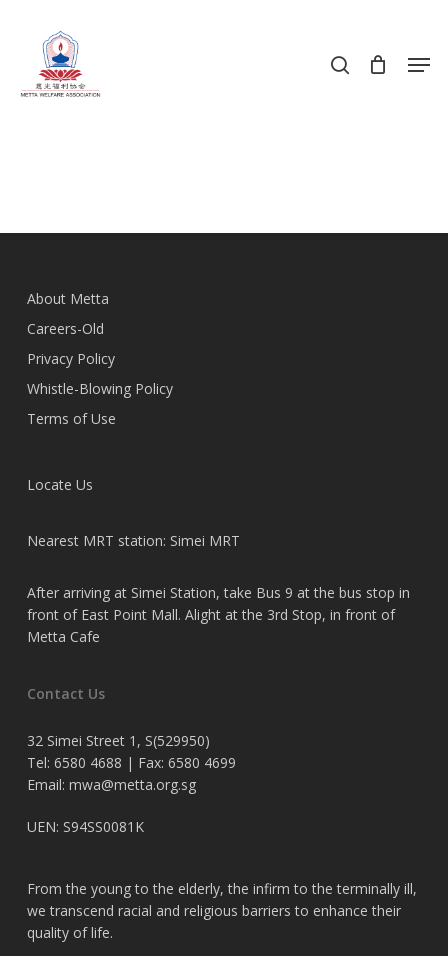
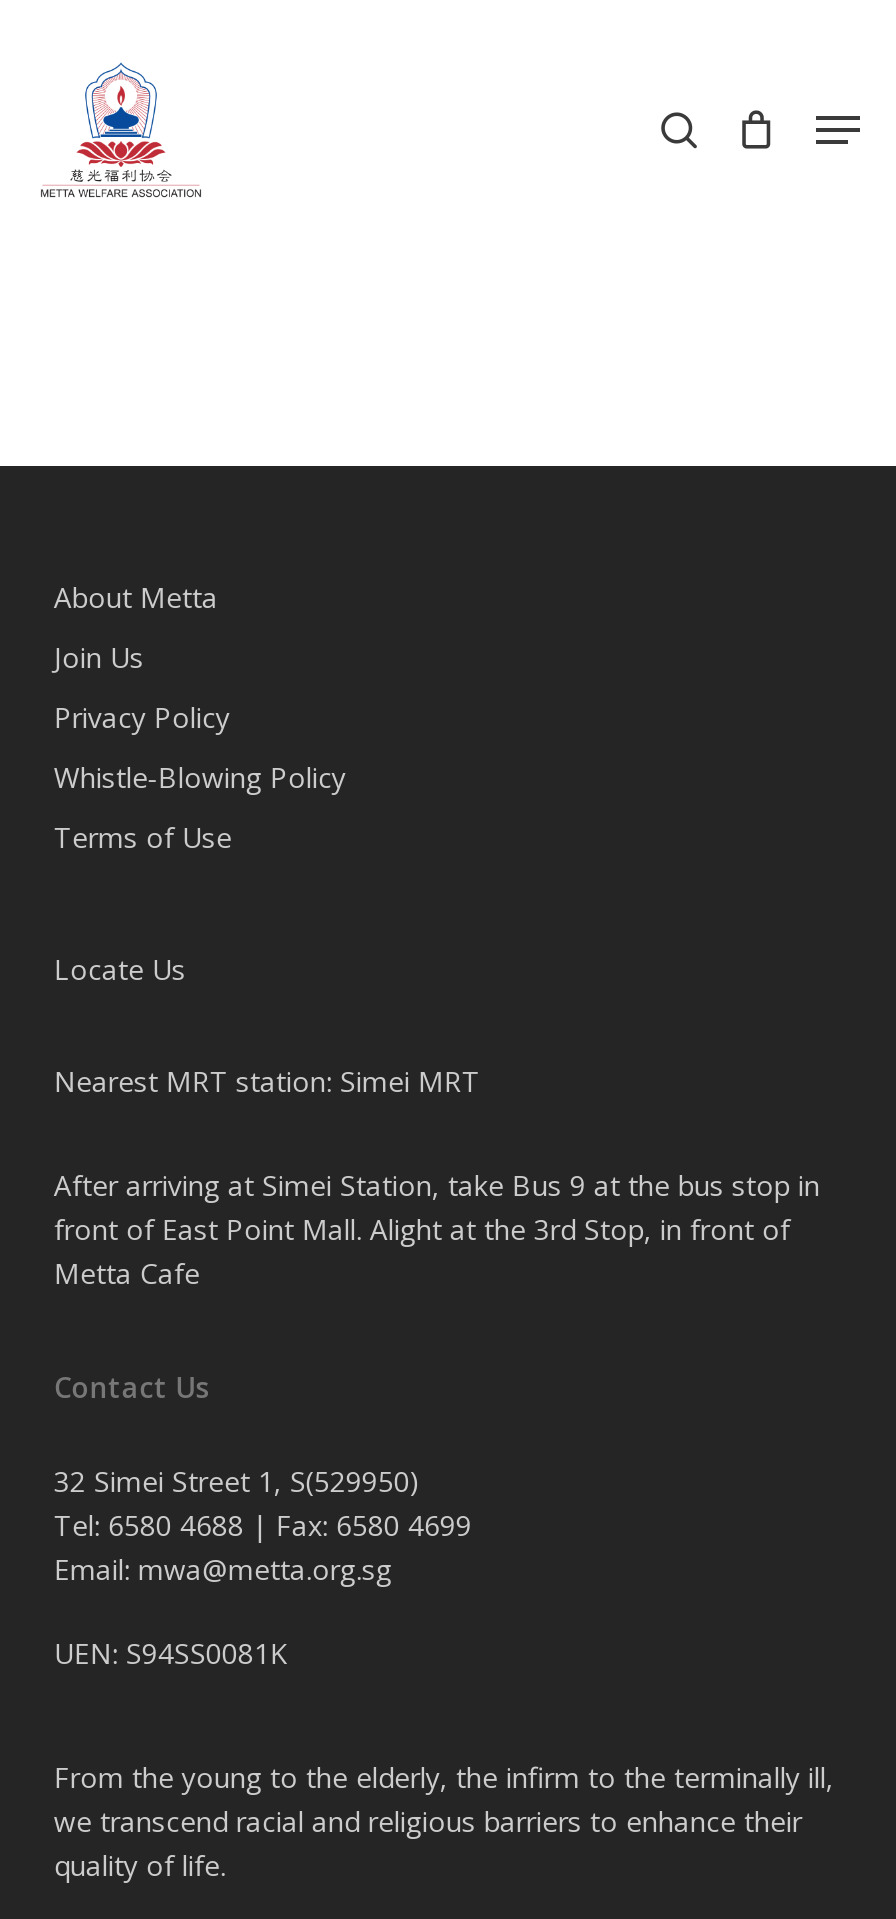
[27,319,104,338] Careers-Old -> [54,638,144,676] Join Us

